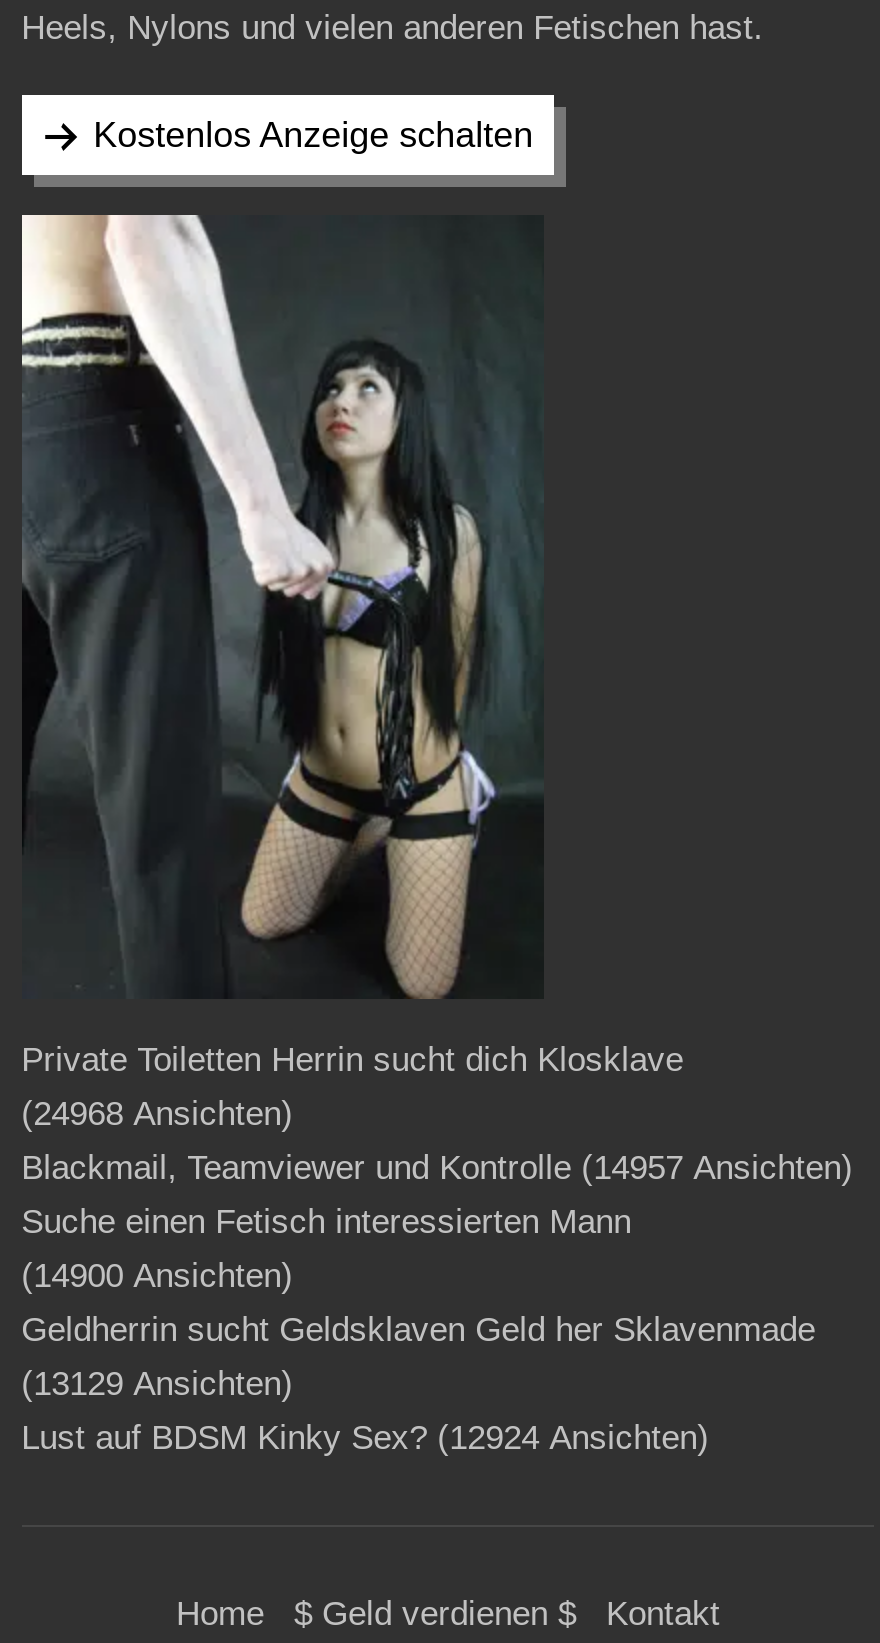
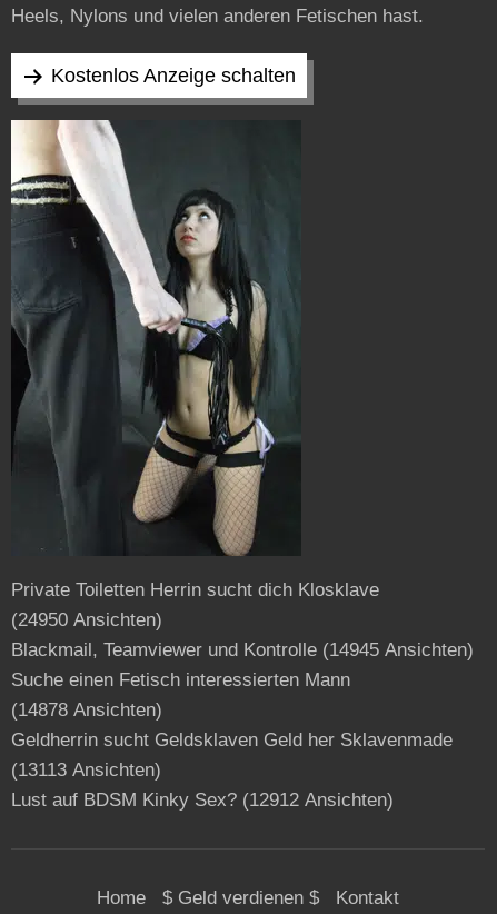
[21,1096,293,1134] (24968 Ansichten) -> [11,610,162,631] (24950 Ansichten)
[21,1150,853,1188] Blackmail, Teamviewer und Kontrolle (14957 Ansichten) -> [11,640,473,661] Blackmail, Teamviewer und Kontrolle (14945 Ansichten)
[21,1258,293,1296] (14900 Ansichten) -> [11,700,162,721] (14878 Ansichten)
[21,1366,293,1404] (13129 Ansichten) -> [11,760,161,781] (13113 Ansichten)
[21,1420,709,1458] Lust auf BDSM Kinky Sex? (12924 Ansichten) -> [11,790,393,811] Lust auf BDSM Kinky Sex? (12912 Ansichten)

